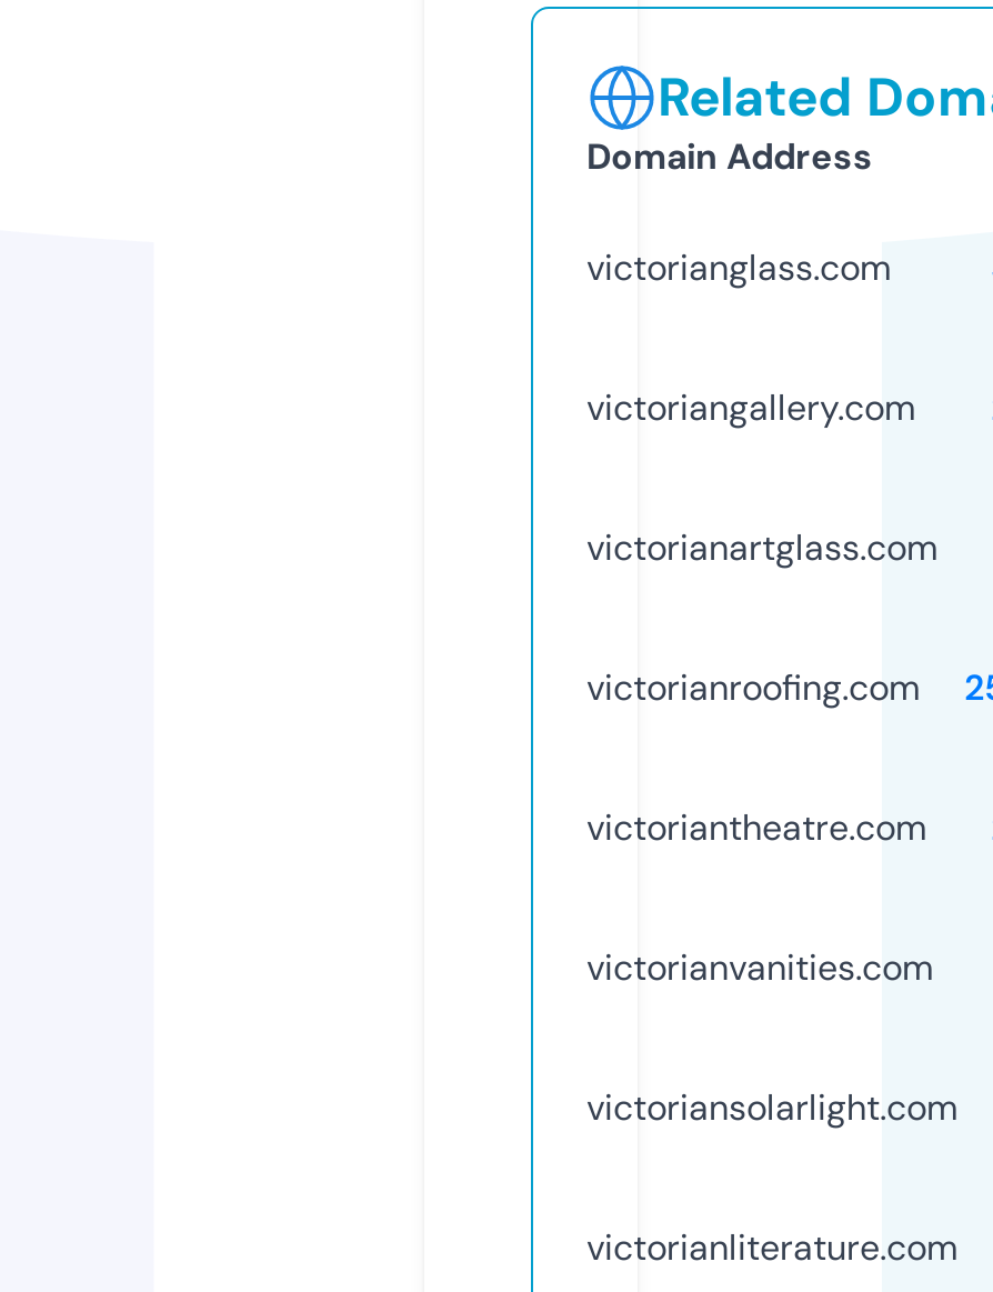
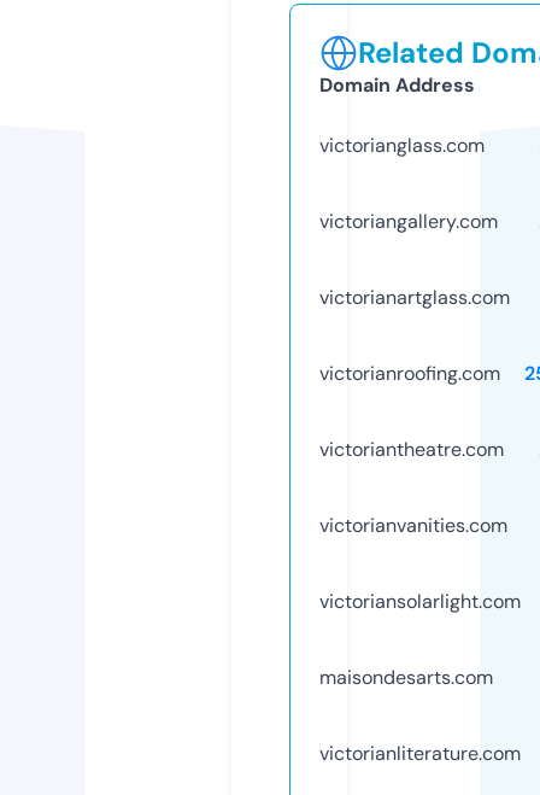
none -> [319,664,493,690] maisondesarts.com

